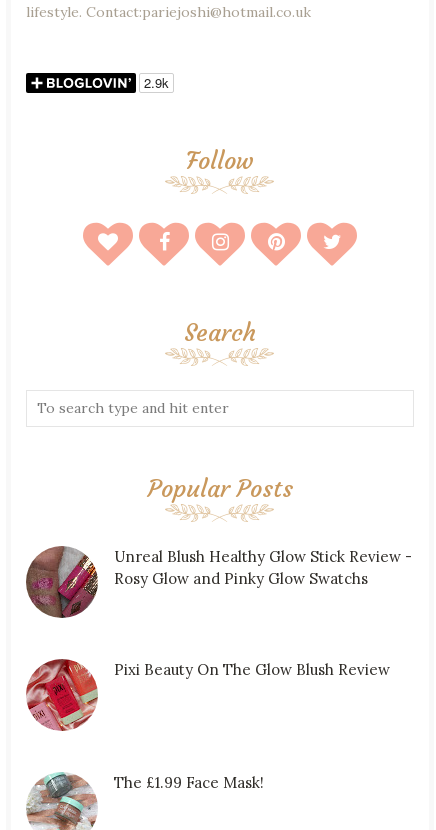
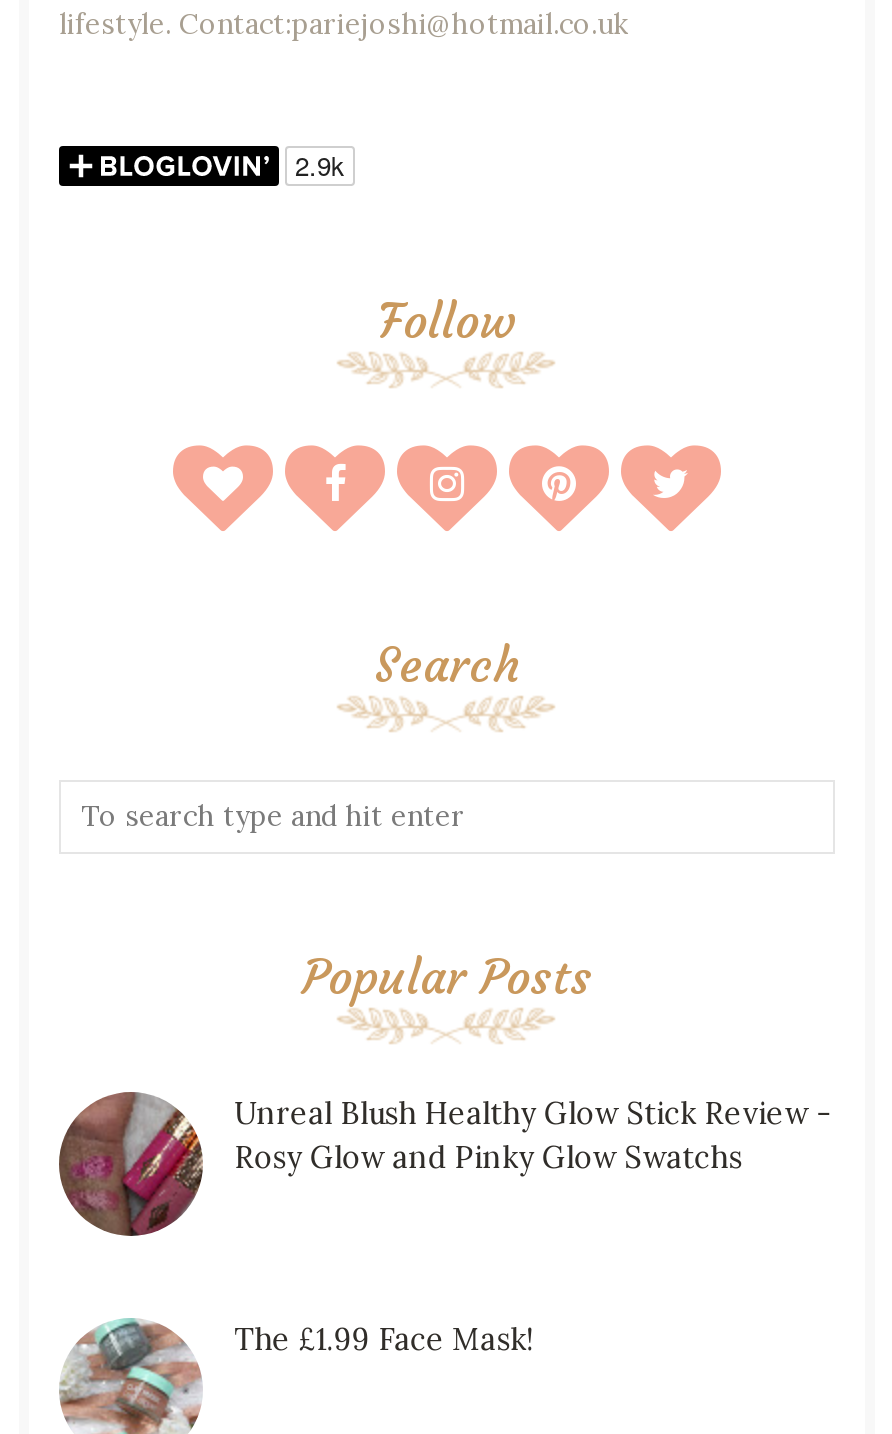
[26,659,390,732] [image] | Pixi Beauty On The Glow Blush Review -> none

